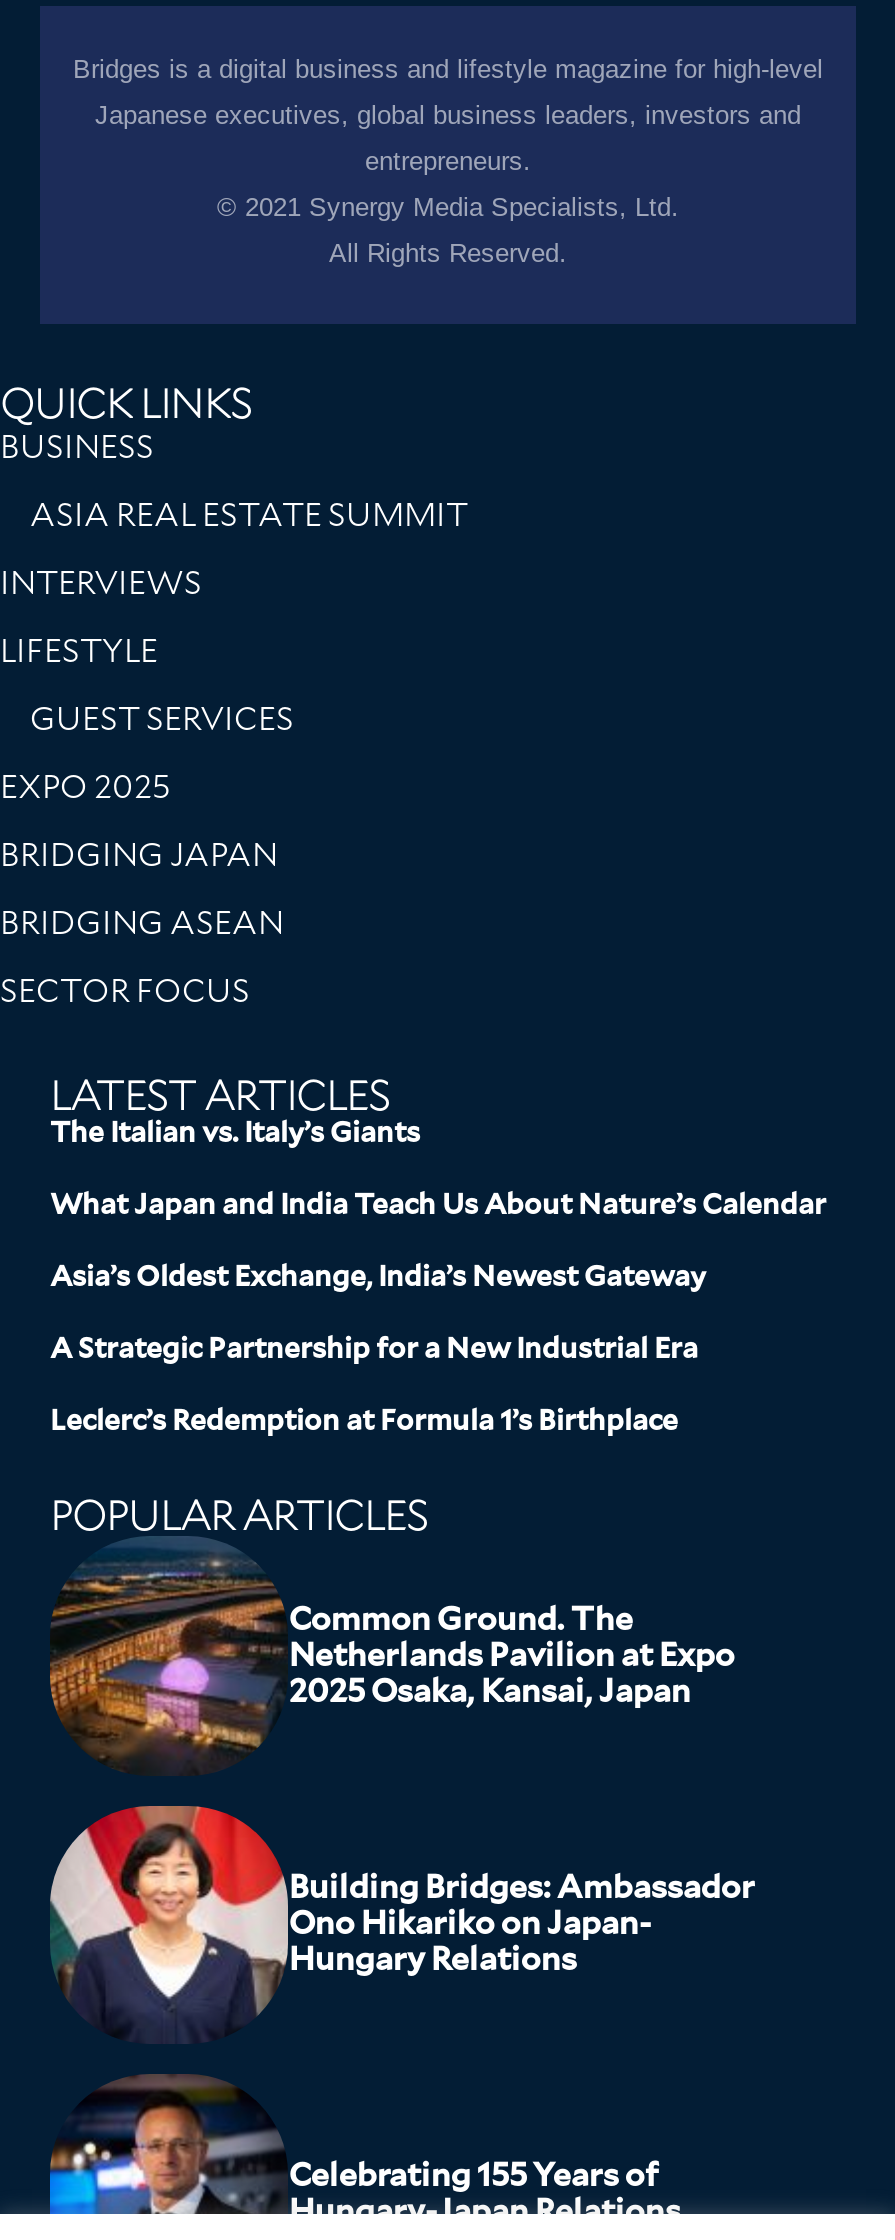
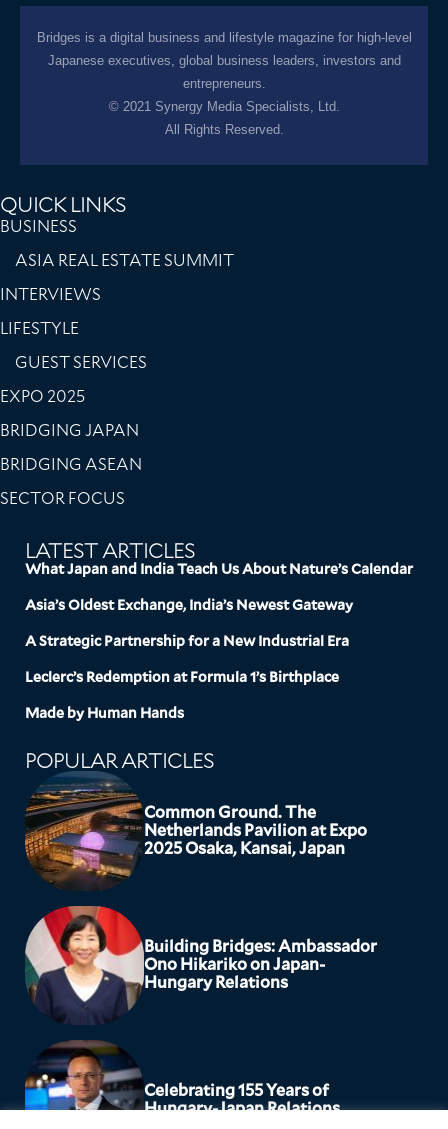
[50,1117,420,1149] The Italian vs. Italy’s Giants -> none
moved [50,1189,826,1437] -> [25,561,413,685]: What Japan and India Teach Us About Nature’s Calendar | Asia’s Oldest Exchange, India’s Newest Gateway | A Strategic Partnership for a New Industrial Era | Leclerc’s Redemption at Formula 1’s Birthplace
none -> [25,705,184,721] Made by Human Hands

